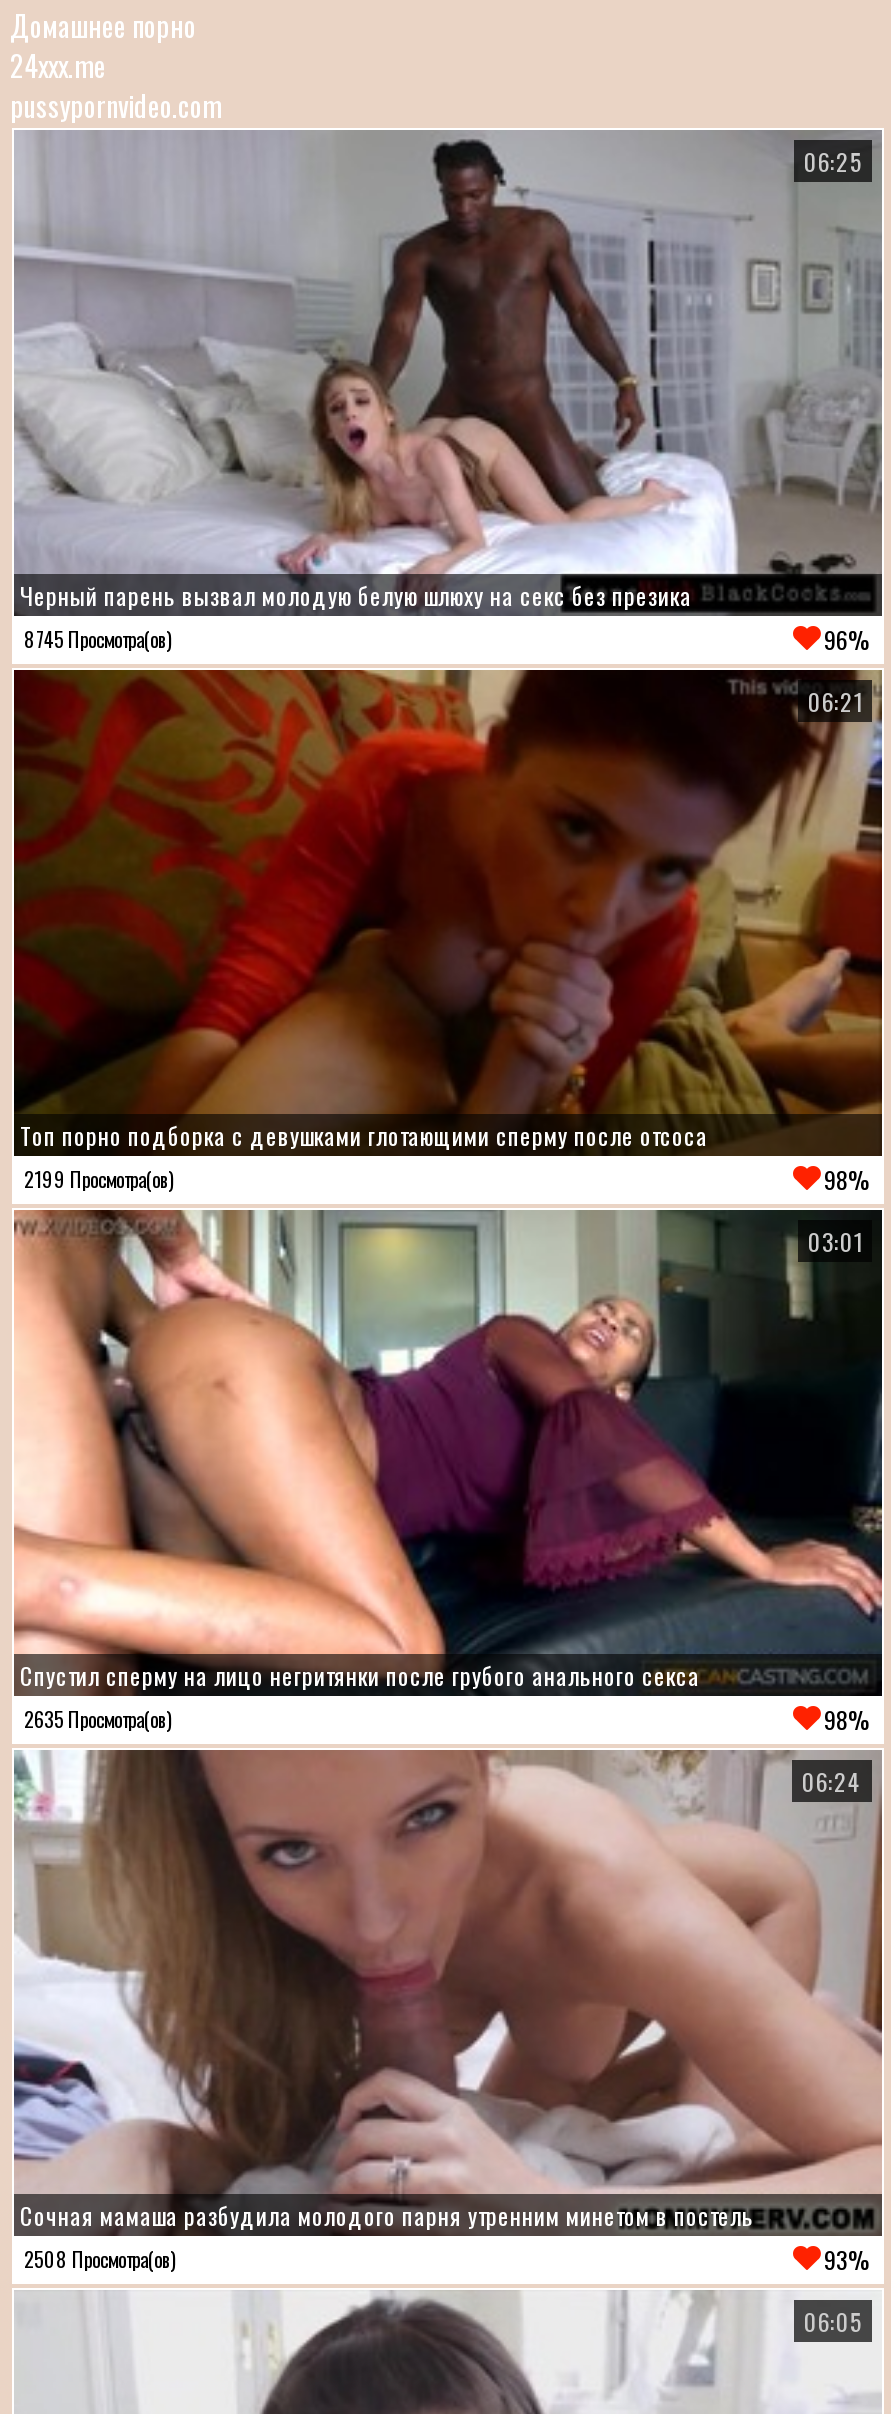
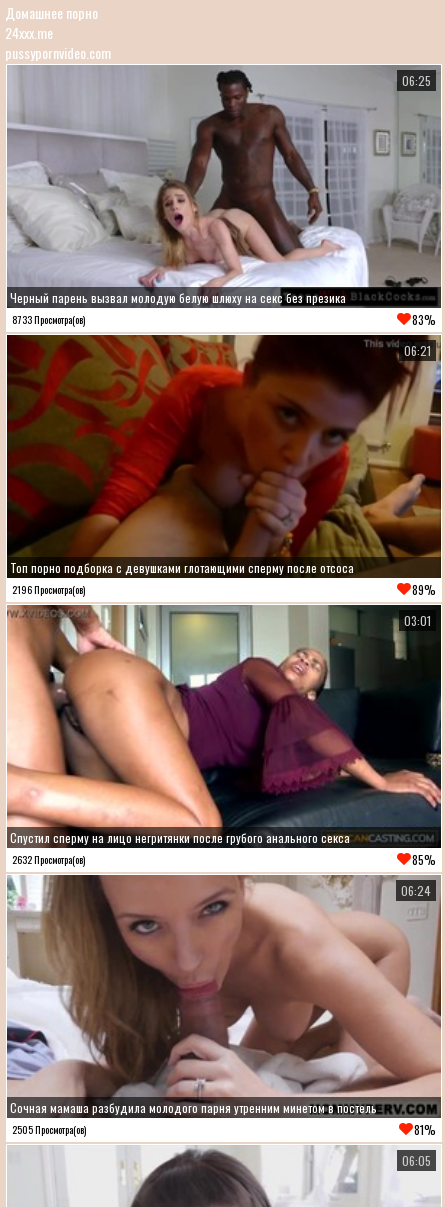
[24,623,170,653] 8745 Просмотра(ов) -> [12,311,85,326] 8733 Просмотра(ов)
[824,622,872,656] 96% -> [412,311,436,328] 83%
[24,1163,172,1193] 2199 Просмотра(ов) -> [12,582,85,597] 2196 Просмотра(ов)
[824,1162,872,1196] 98% -> [412,581,436,598] 89%
[24,1703,170,1733] 2635 Просмотра(ов) -> [12,852,85,867] 2632 Просмотра(ов)
[824,1702,872,1736] 98% -> [412,851,436,868] 85%
[24,2243,174,2273] 2508 Просмотра(ов) -> [12,1122,86,1137] 2505 Просмотра(ов)
[824,2242,872,2276] 93% -> [414,1121,436,1138] 81%

